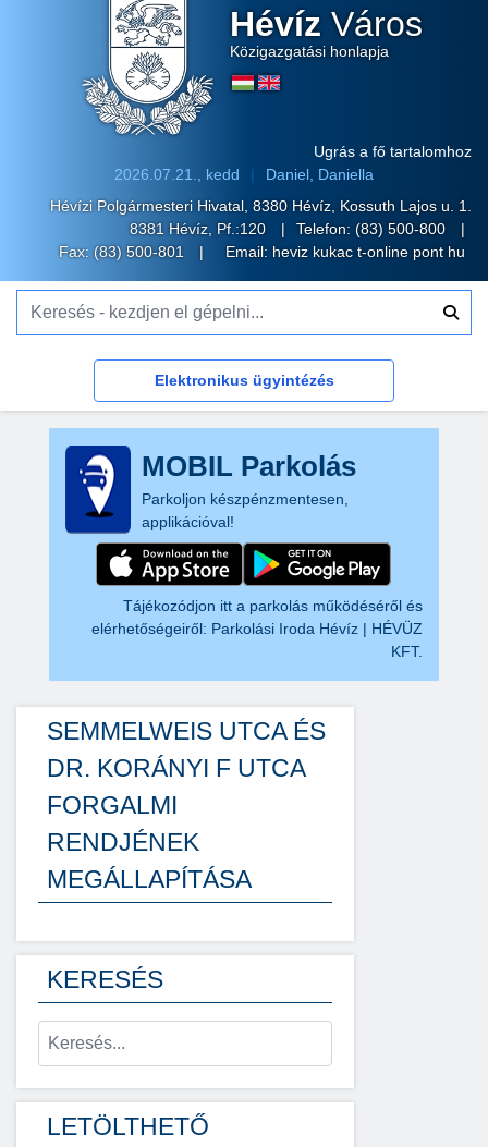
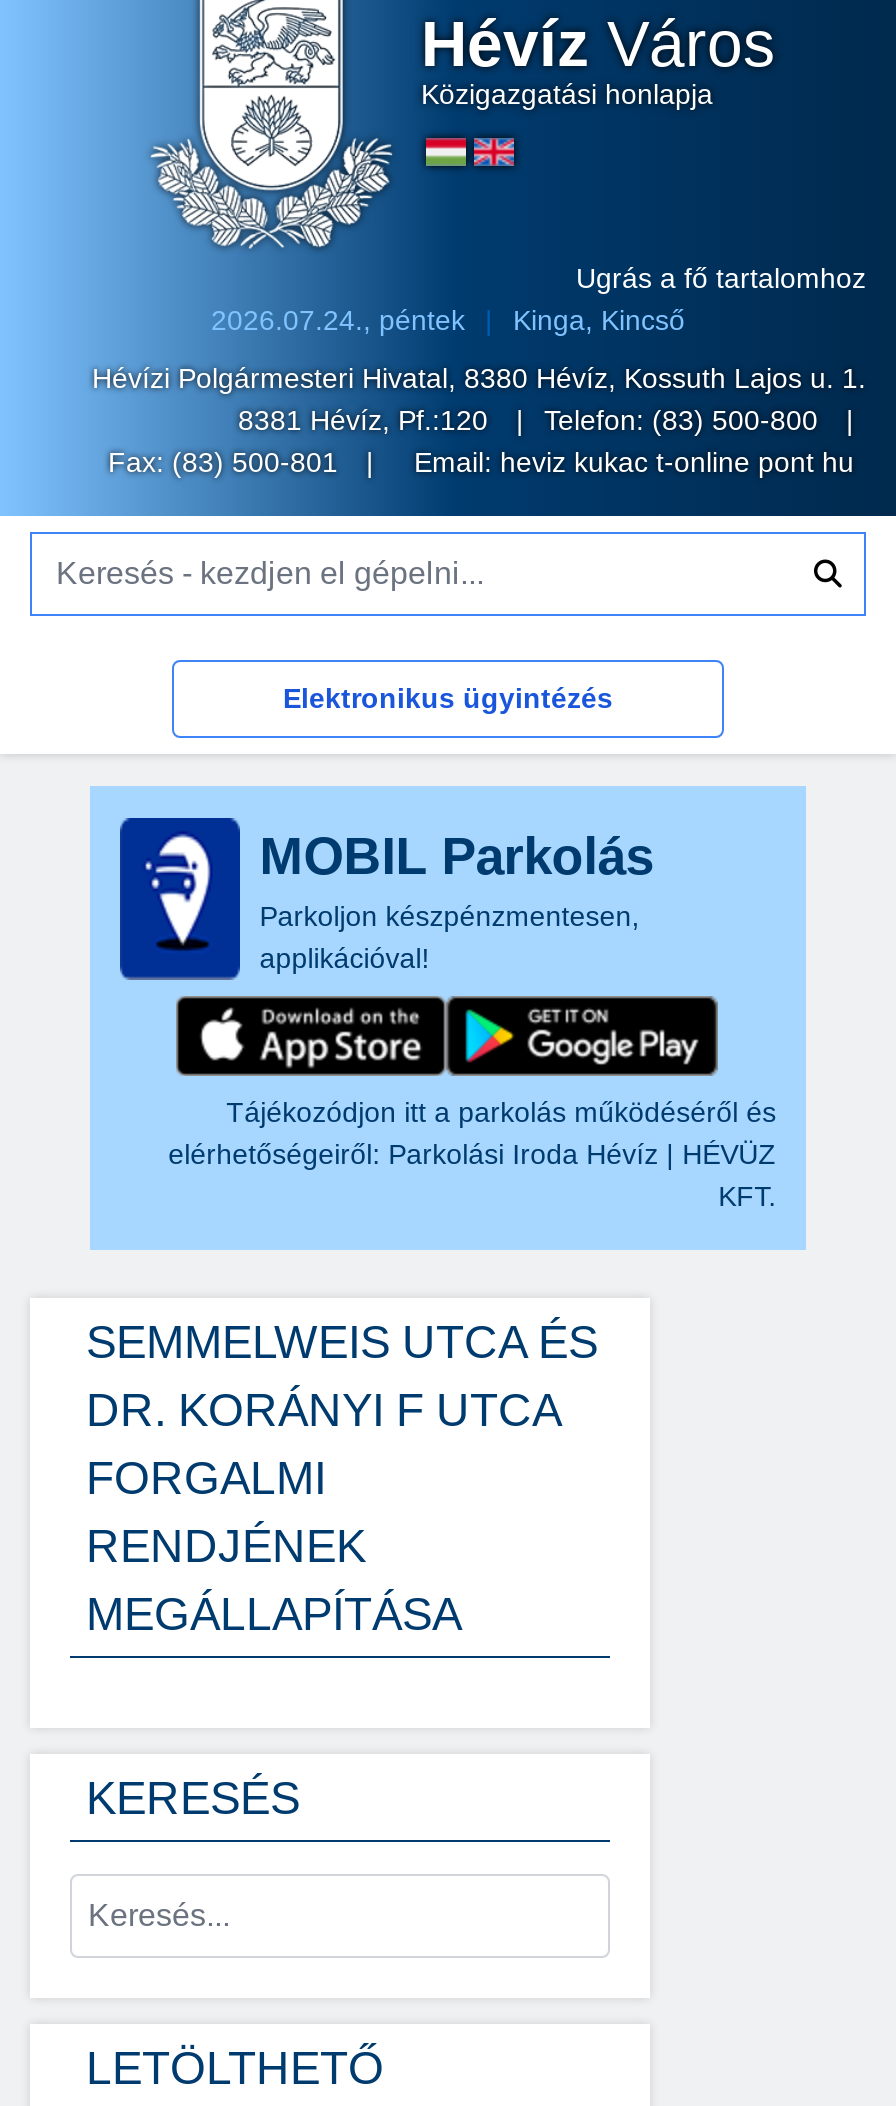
[114,166,374,183] 2026.07.21., kedd | Daniel, Daniella -> [211,304,685,336] 2026.07.24., péntek | Kinga, Kincső

